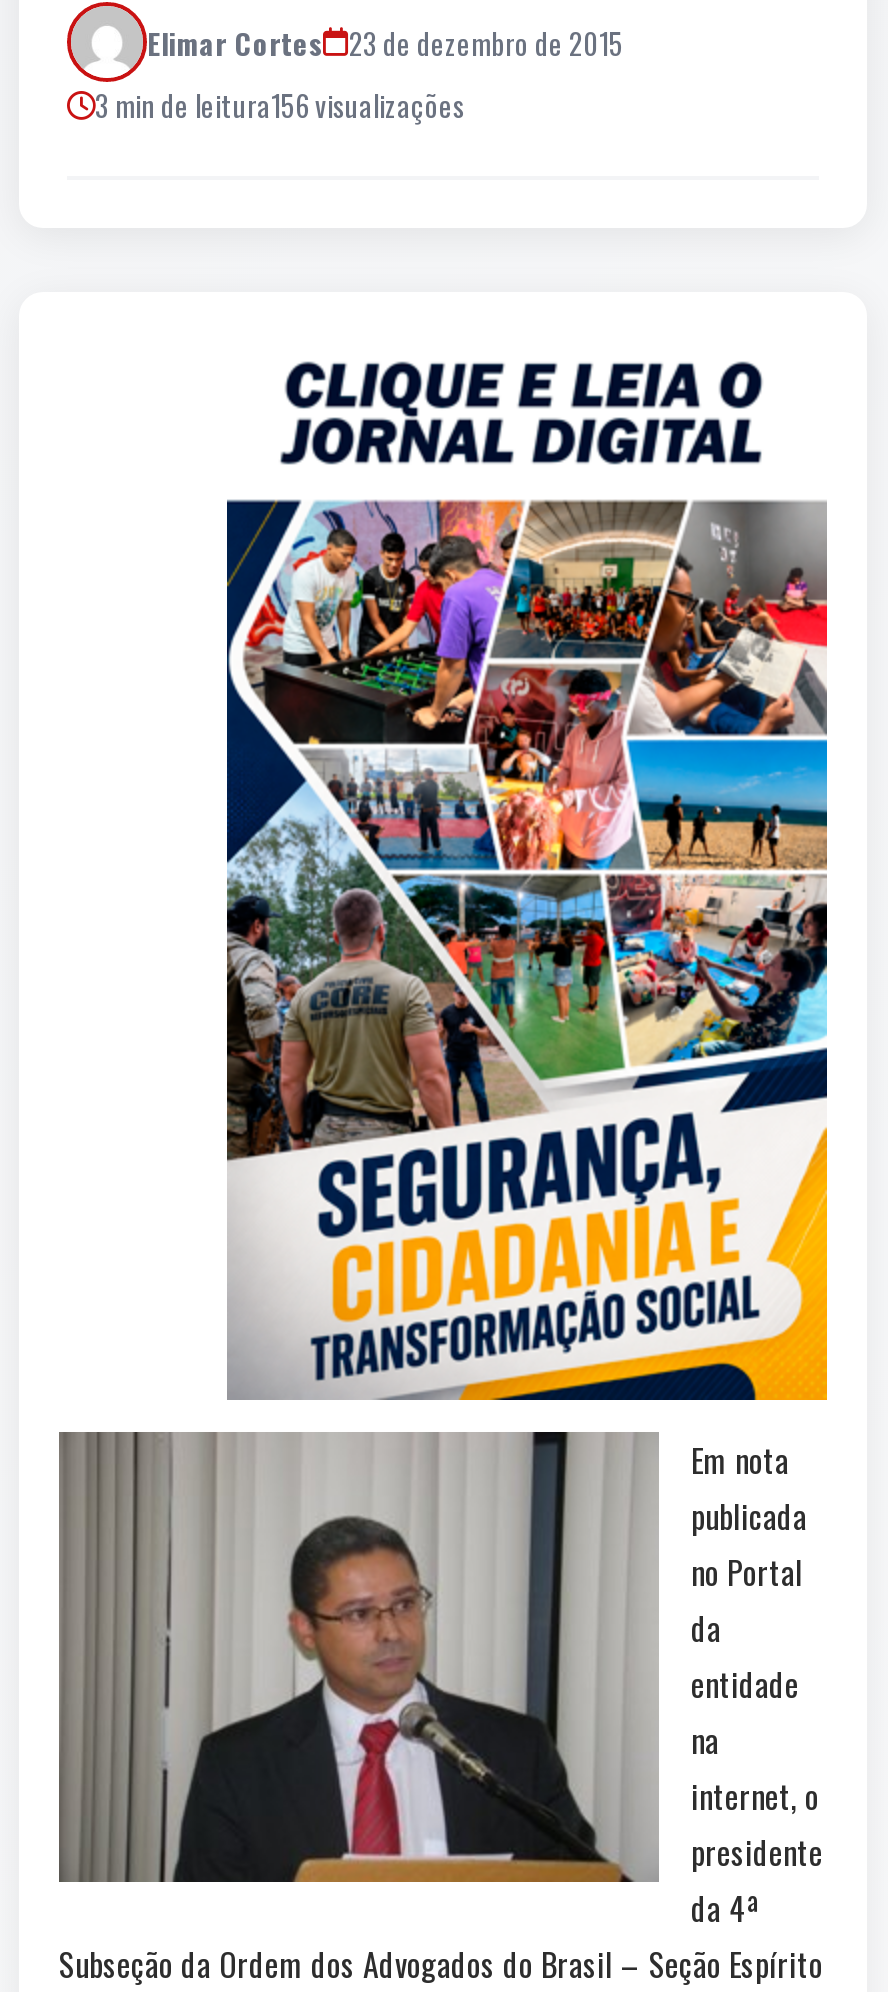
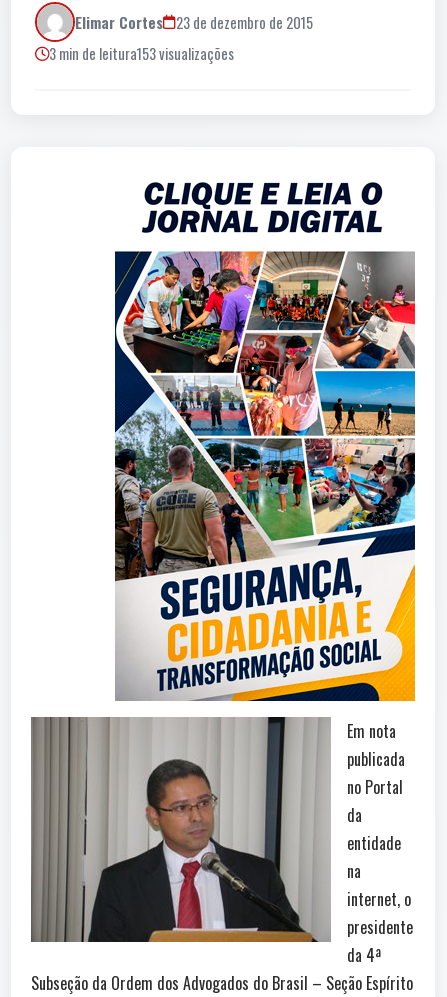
[95,84,465,126] 3 min de leitura156 visualizações -> [49,43,234,64] 3 min de leitura153 visualizações

